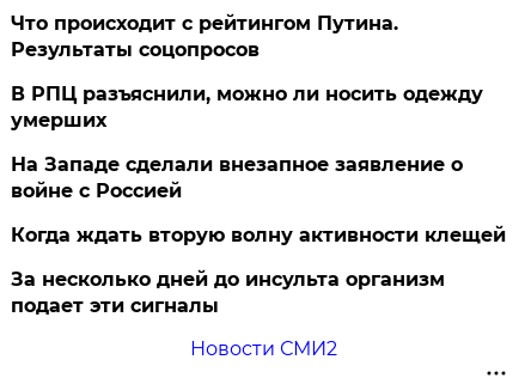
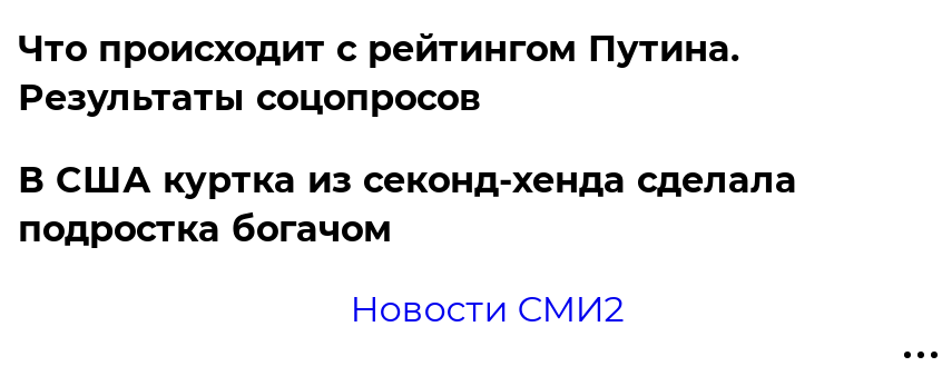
[11,83,506,317] В РПЦ разъяснили, можно ли носить одежду | умерших | На Западе сделали внезапное заявление о | войне с Россией | Когда ждать вторую волну активности клещей | За несколько дней до инсульта организм | подает эти сигналы -> [18,159,797,250] В США куртка из секонд-хенда сделала | подростка богачом

